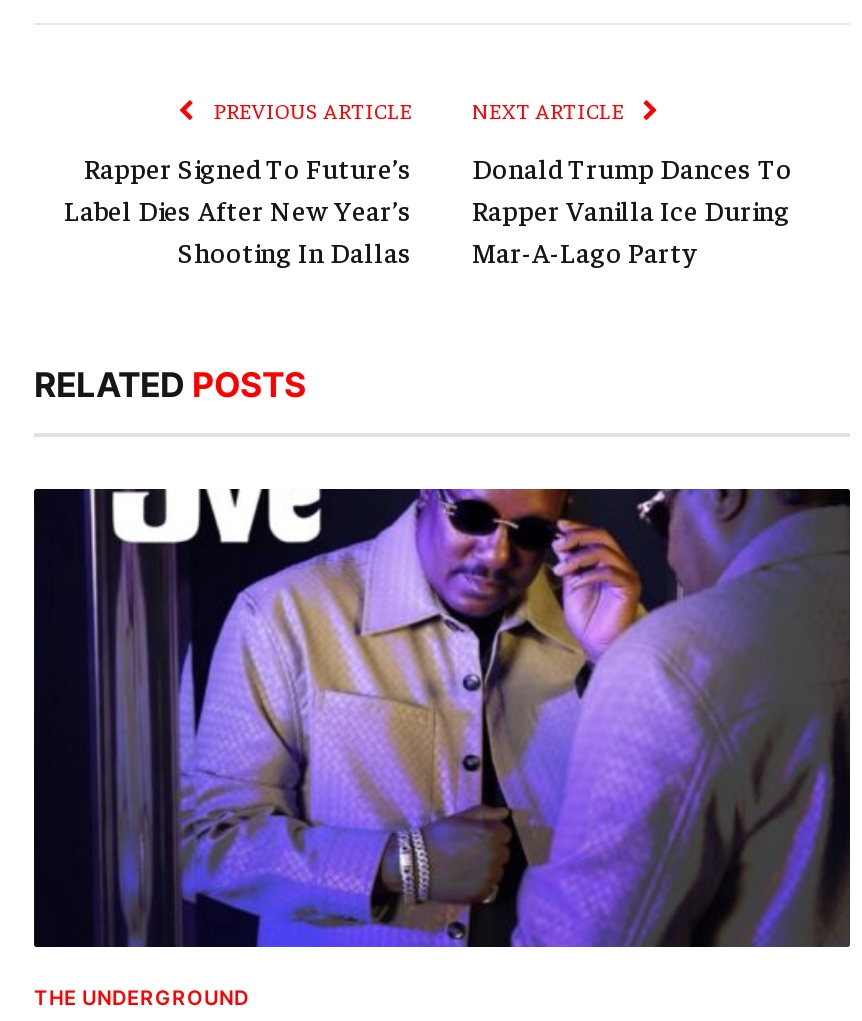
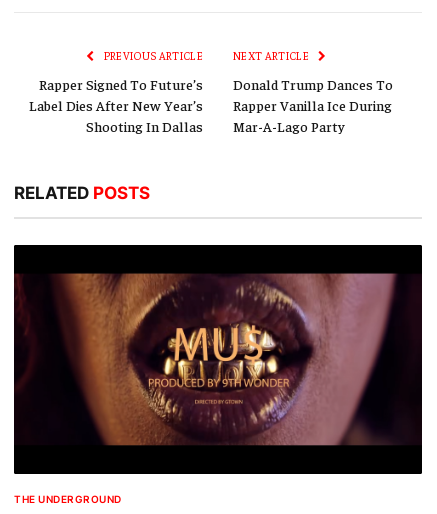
[36,487,850,949] [image] -> [14,244,421,475] [image]

